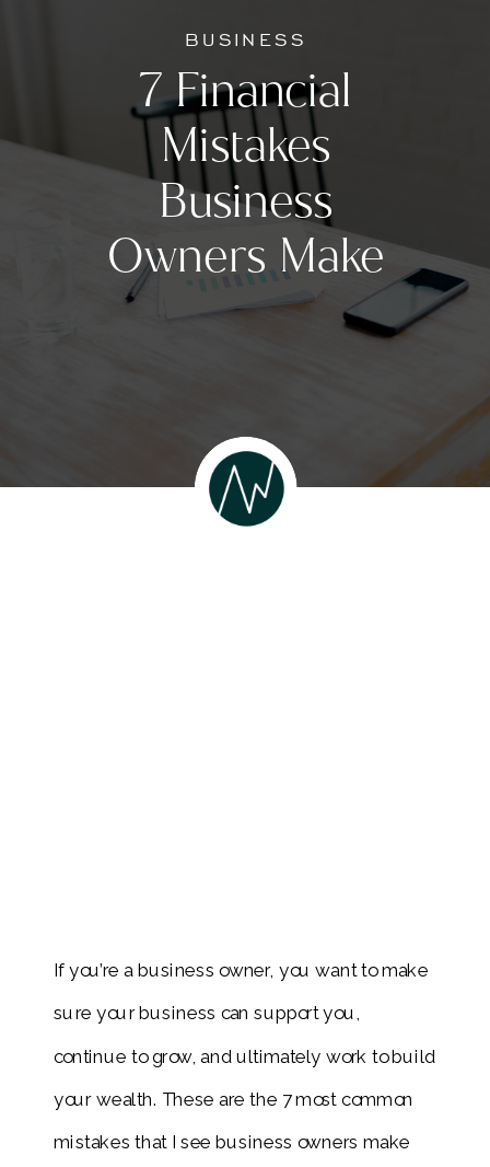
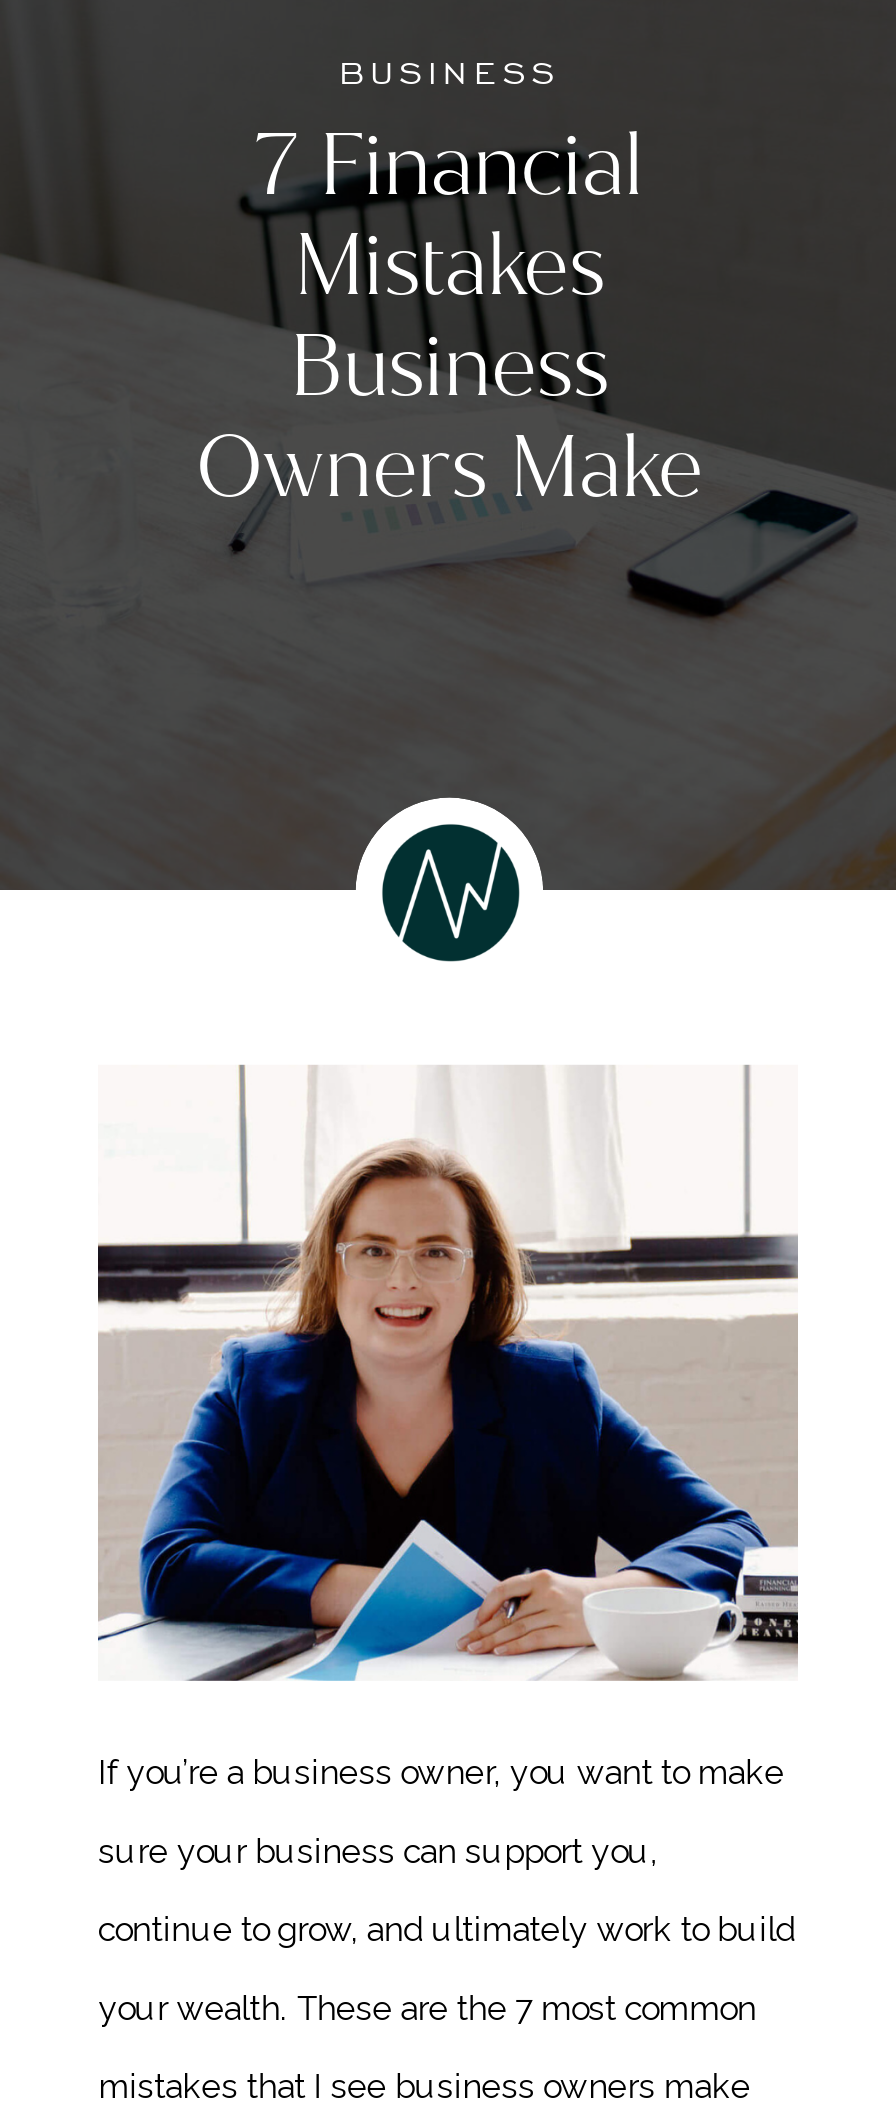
none -> [96,1064,800,1684] [image]

